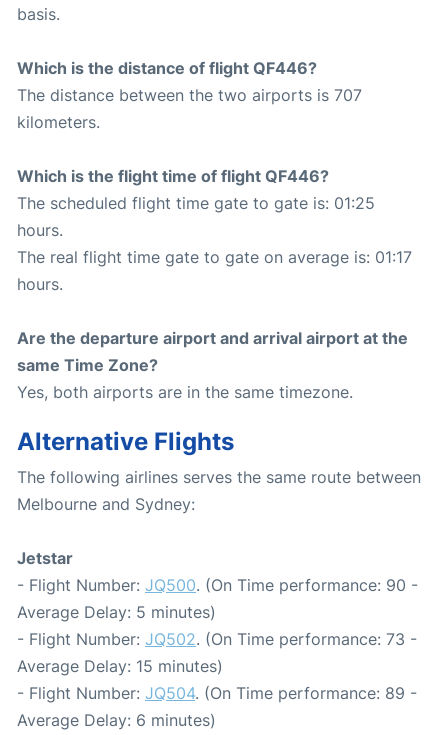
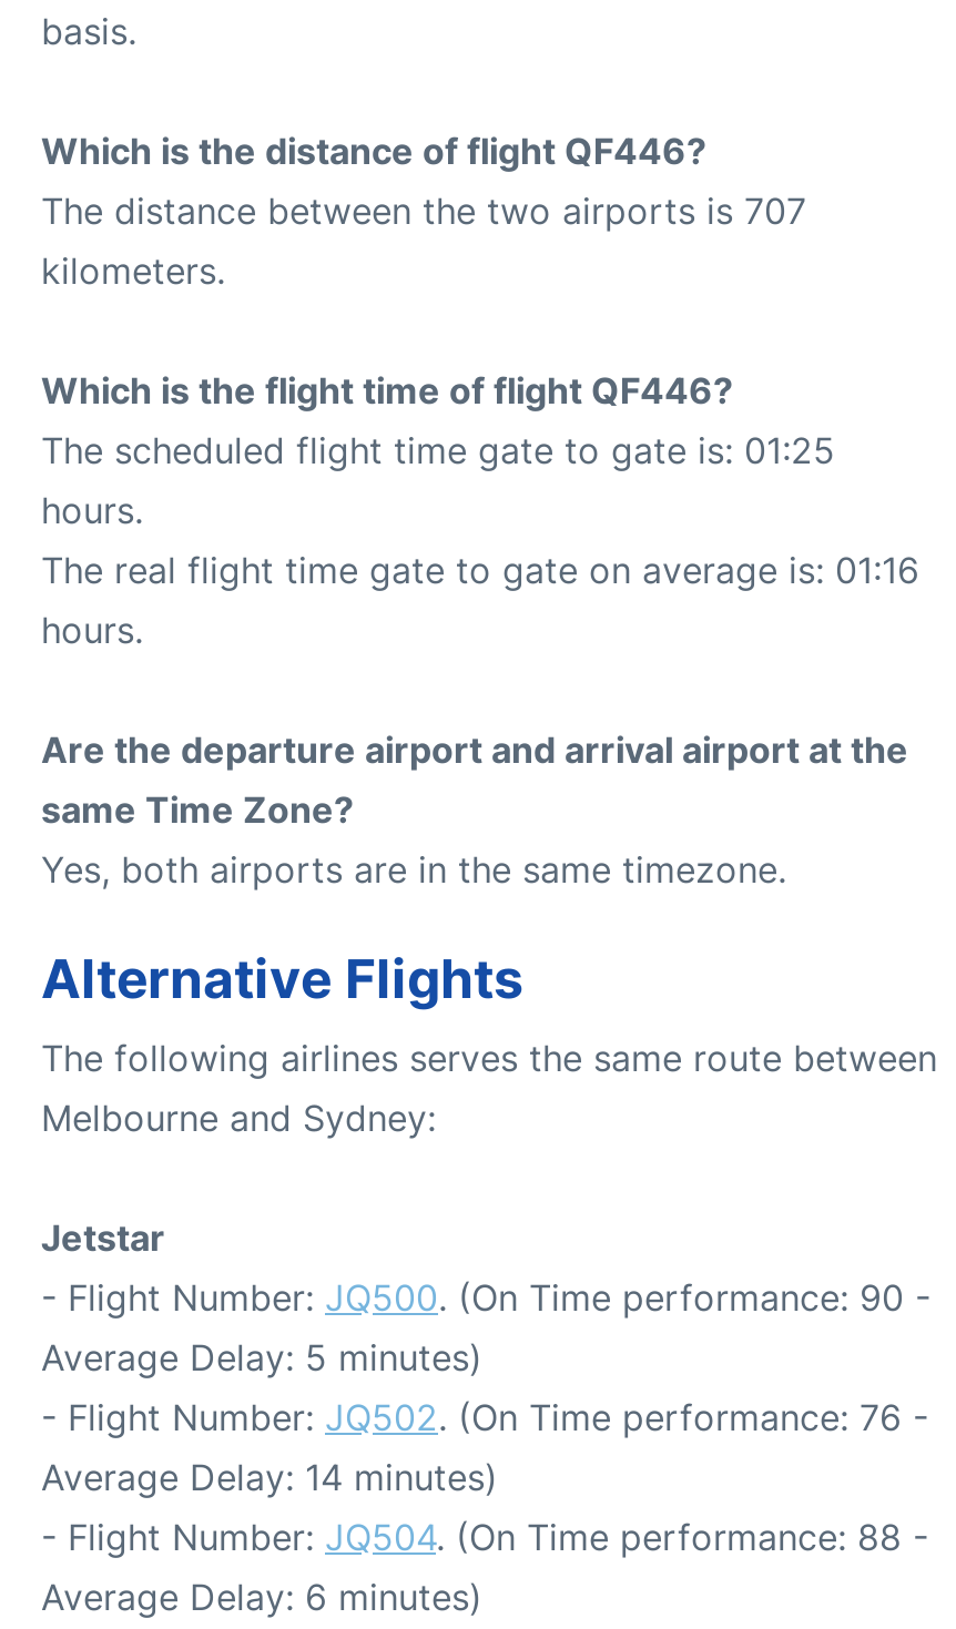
[17,247,412,267] The real flight time gate to gate on average is: 01:17 -> [41,548,919,592] The real flight time gate to gate on average is: 01:16
[17,629,417,649] - Flight Number: JQ502. (On Time performance: 73 - -> [41,1395,928,1439] - Flight Number: JQ502. (On Time performance: 76 -
[17,656,223,676] Average Delay: 15 minutes) -> [41,1455,498,1499] Average Delay: 14 minutes)
[17,683,417,703] - Flight Number: JQ504. (On Time performance: 89 - -> [41,1515,928,1559] - Flight Number: JQ504. (On Time performance: 88 -

